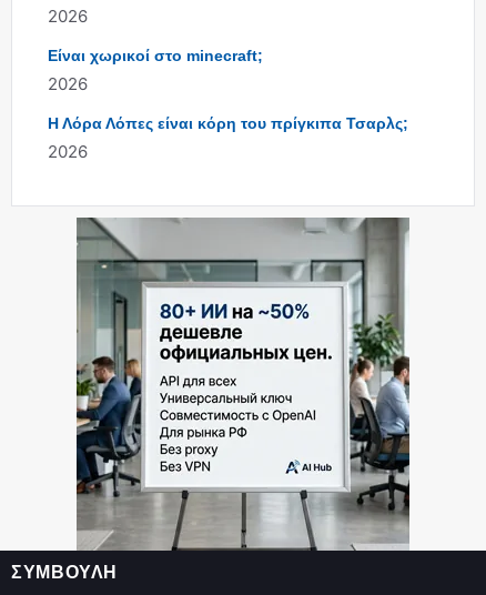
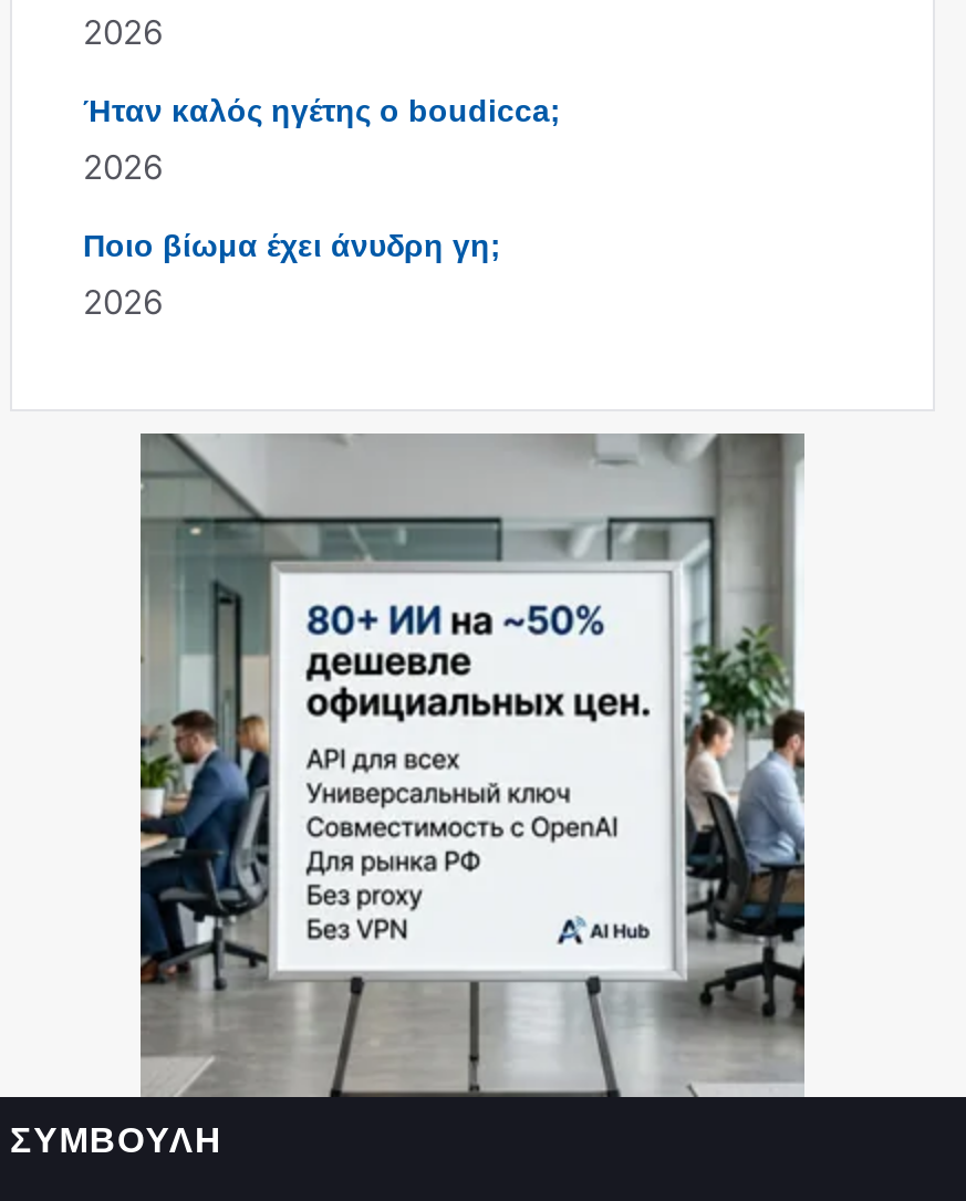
[48,46,263,64] Είναι χωρικοί στο minecraft; -> [83,92,561,127] Ήταν καλός ηγέτης ο boudicca;
[48,114,408,132] Η Λόρα Λόπες είναι κόρη του πρίγκιπα Τσαρλς; -> [83,227,501,262] Ποιο βίωμα έχει άνυδρη γη;

